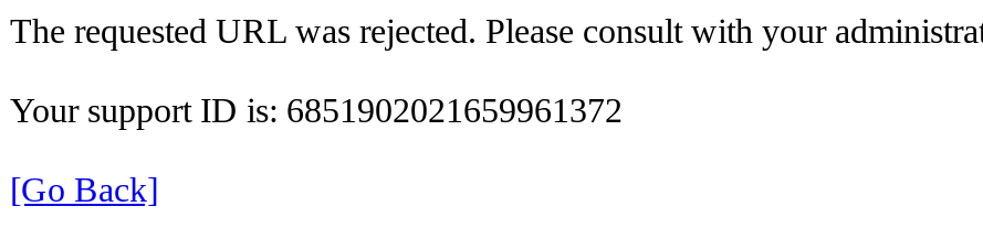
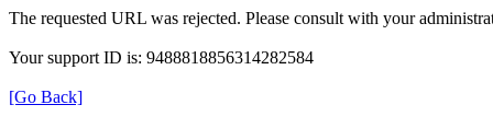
[10,91,623,129] Your support ID is: 6851902021659961372 -> [9,48,314,67] Your support ID is: 9488818856314282584

